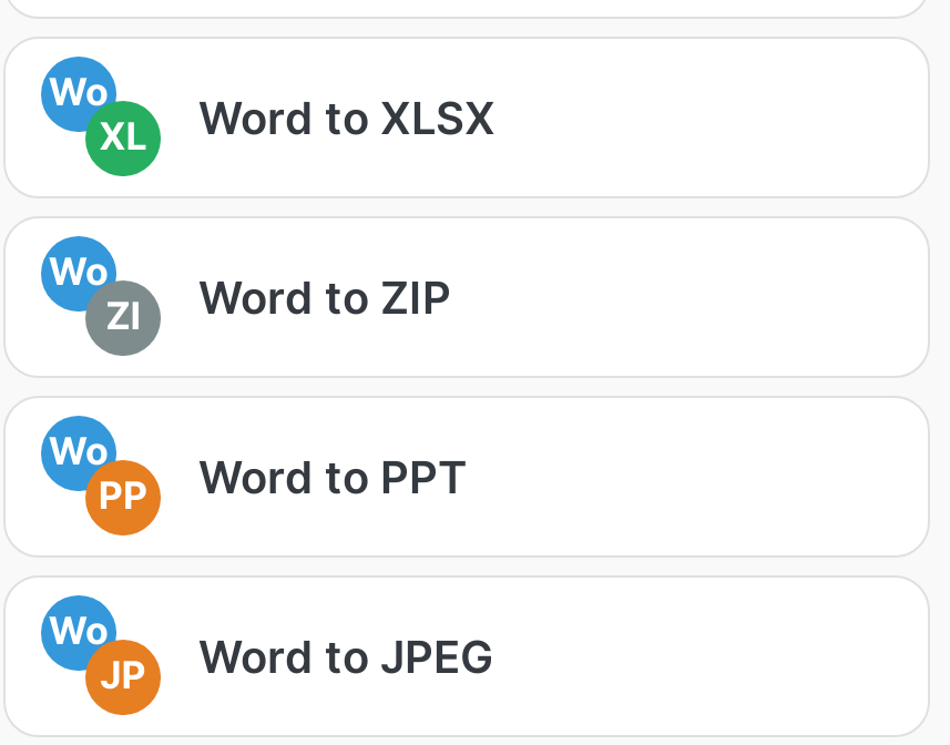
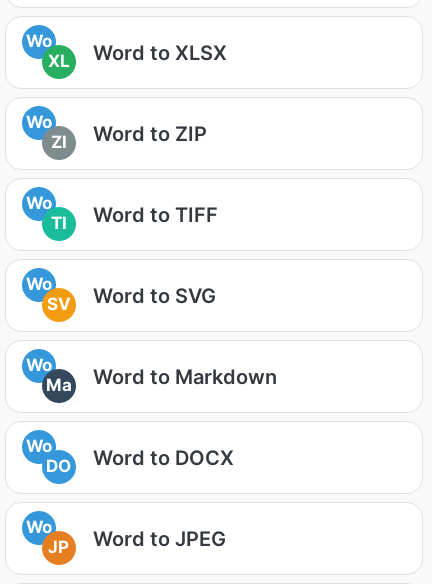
[99,450,467,518] PP | Word to PPT -> [26,202,277,476] TI | Word to TIFF | Wo | SV | Word to SVG | Wo | Ma | Word to Markdown | Wo | DO | Word to DOCX

